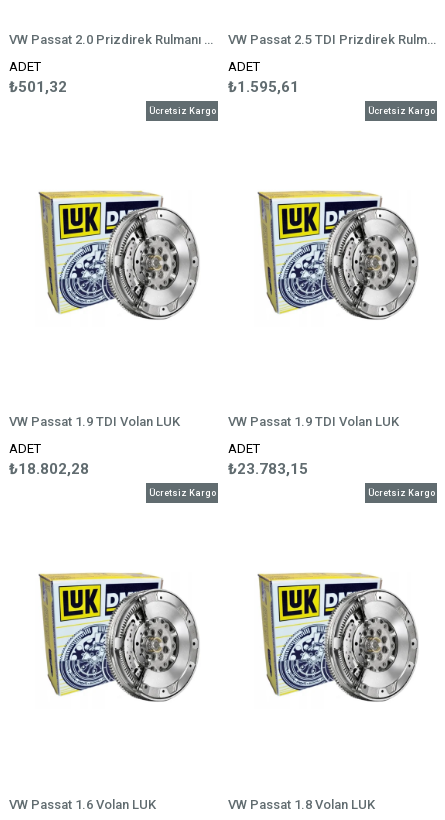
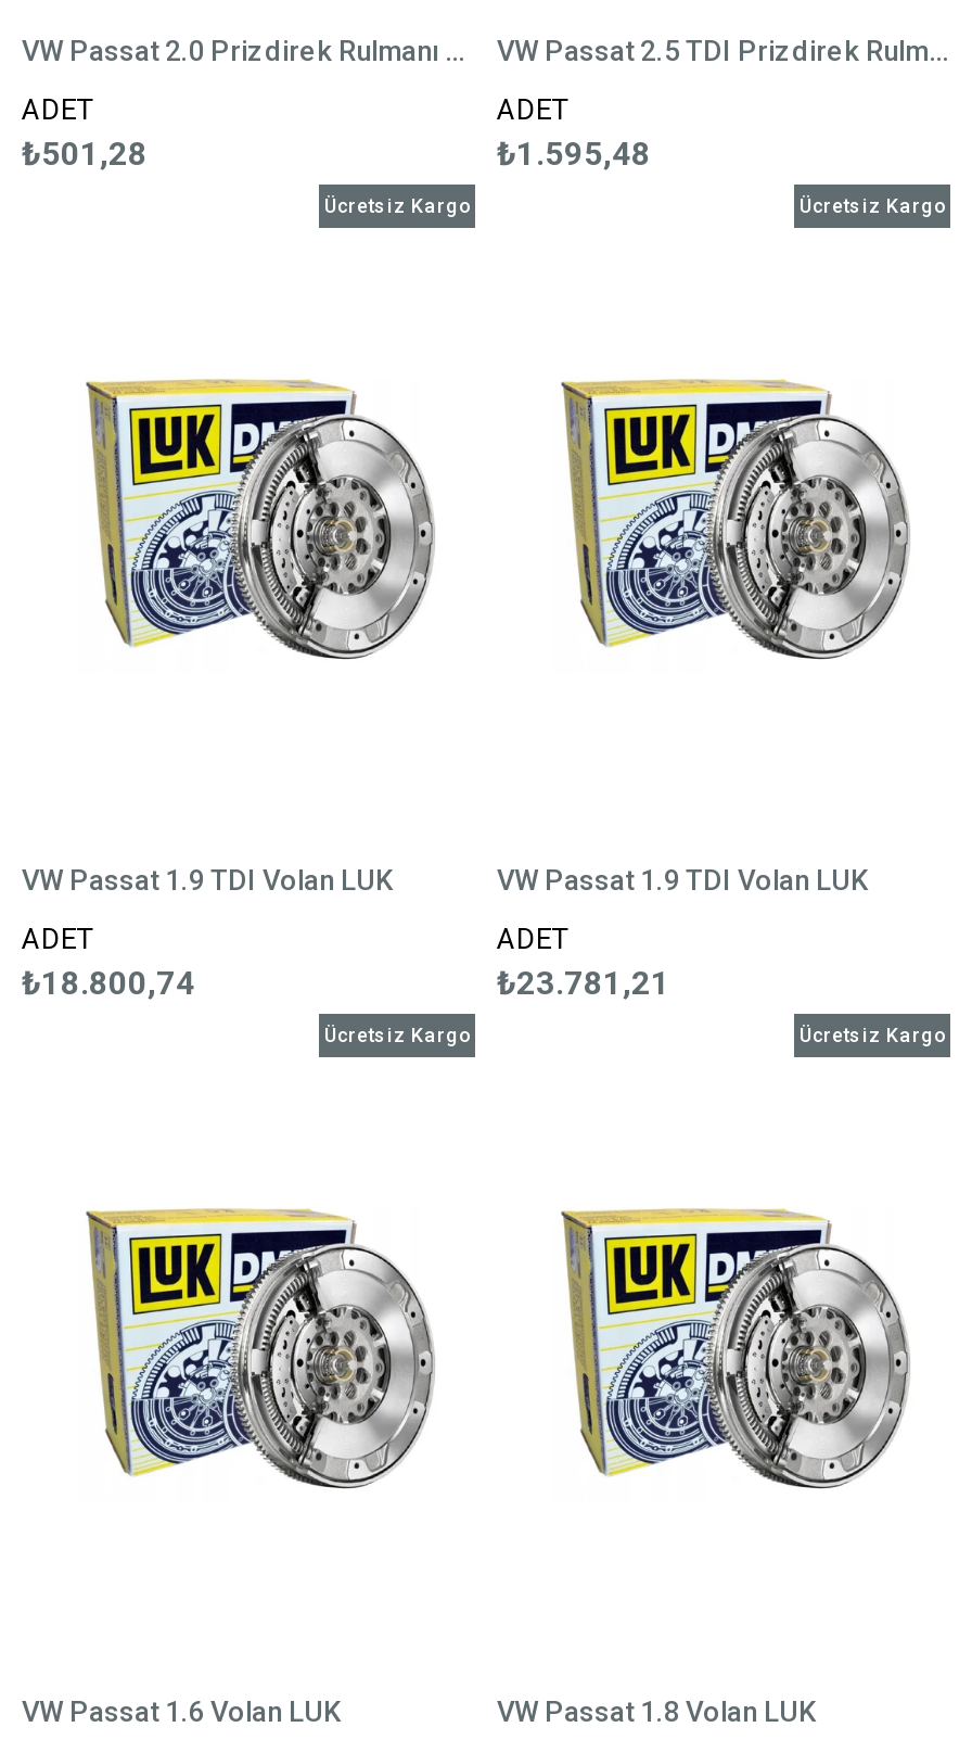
[9,77,67,95] ₺501,32 -> [22,134,148,173] ₺501,28
[228,77,299,95] ₺1.595,61 -> [497,134,651,173] ₺1.595,48
[9,460,89,478] ₺18.802,28 -> [22,964,195,1003] ₺18.800,74
[228,460,308,478] ₺23.783,15 -> [497,964,670,1003] ₺23.781,21

